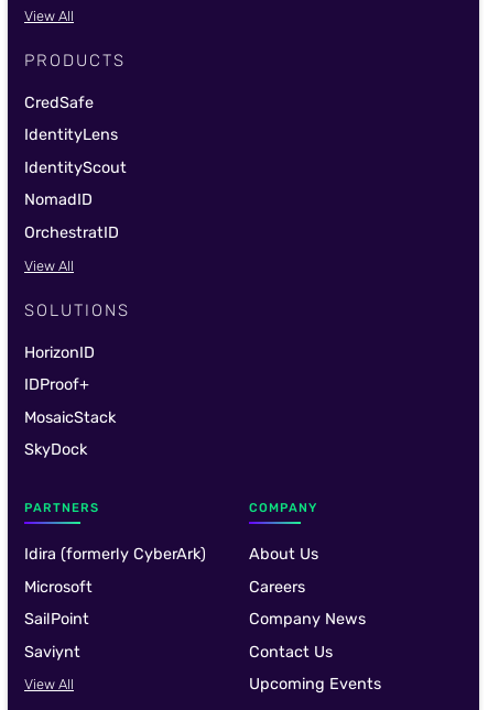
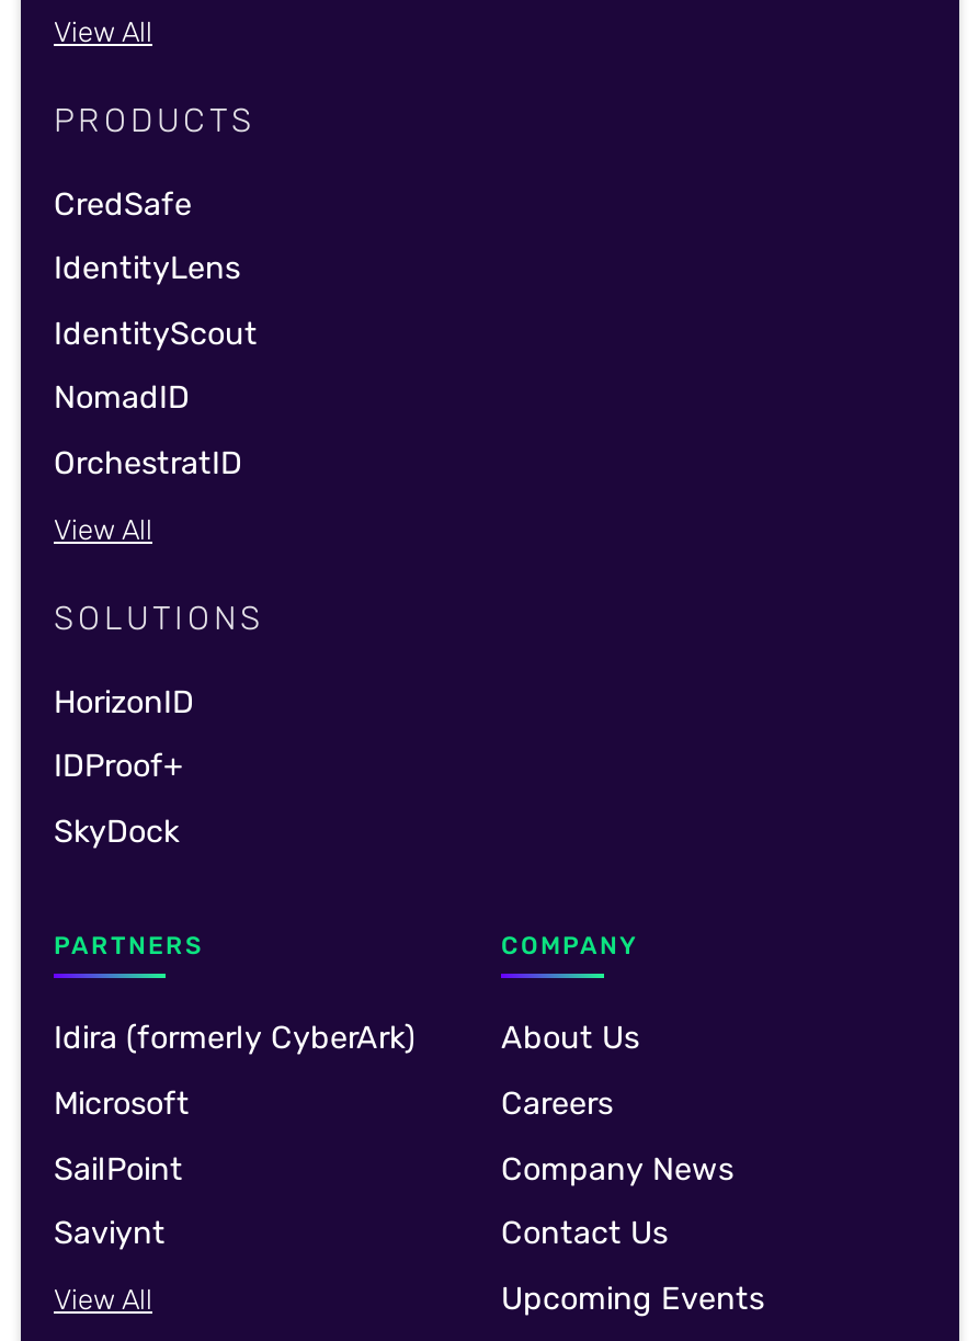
[24,408,116,427] MosaicStack -> none

